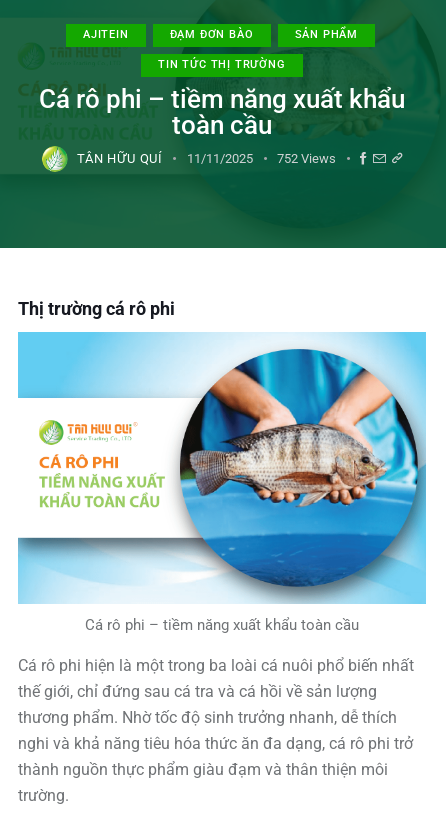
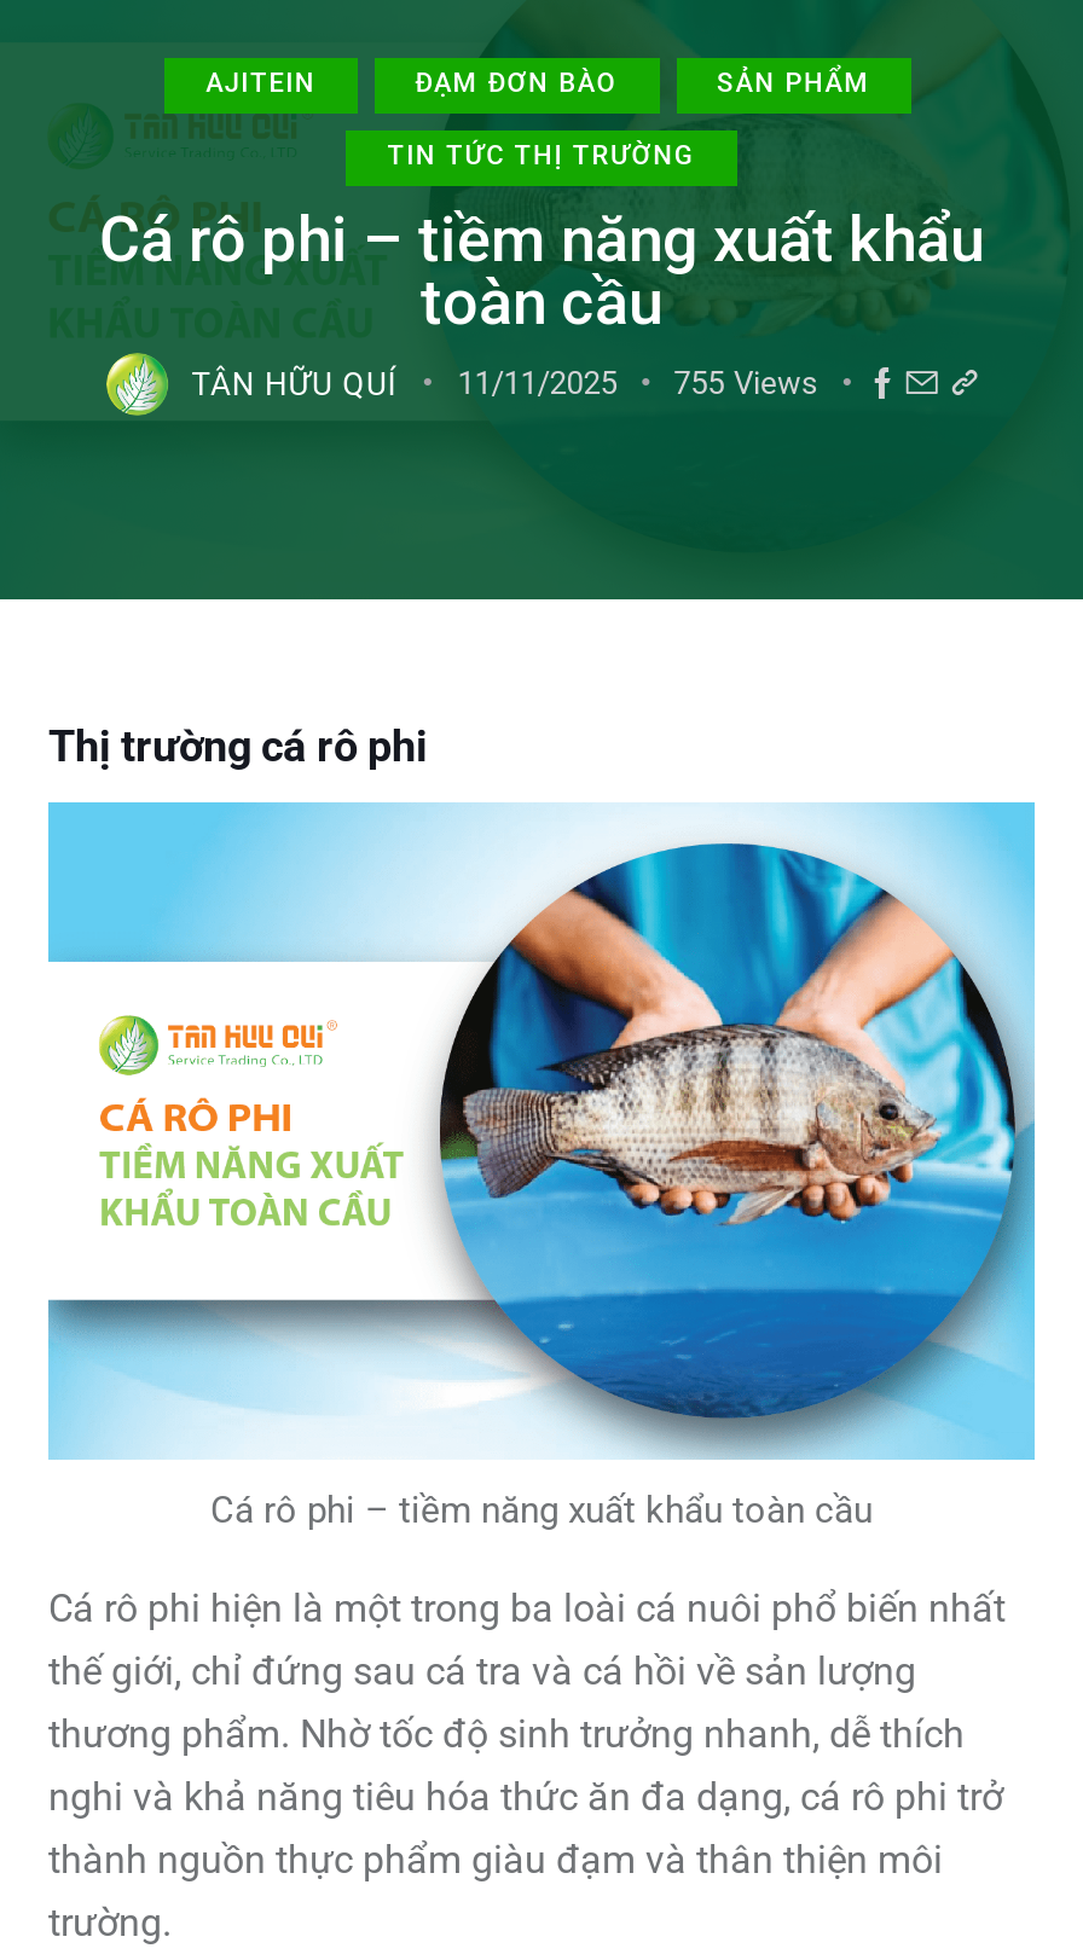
[77,151,336,166] TÂN HỮU QUÍ 11/11/2025 752 Views -> [191,365,818,401] TÂN HỮU QUÍ 11/11/2025 755 Views

